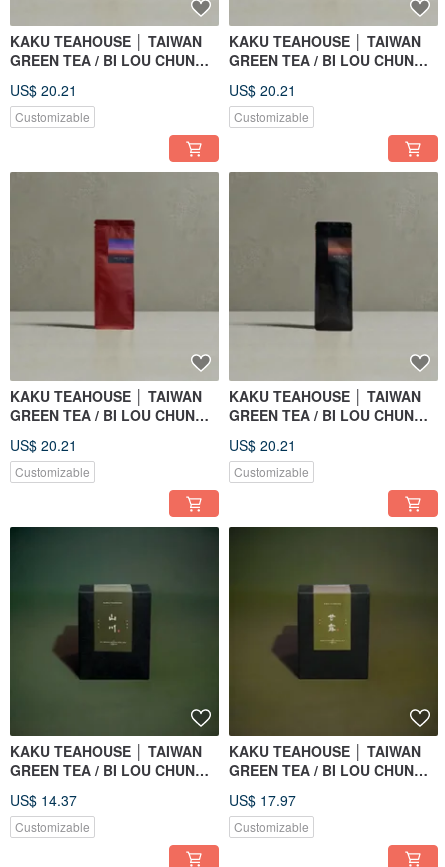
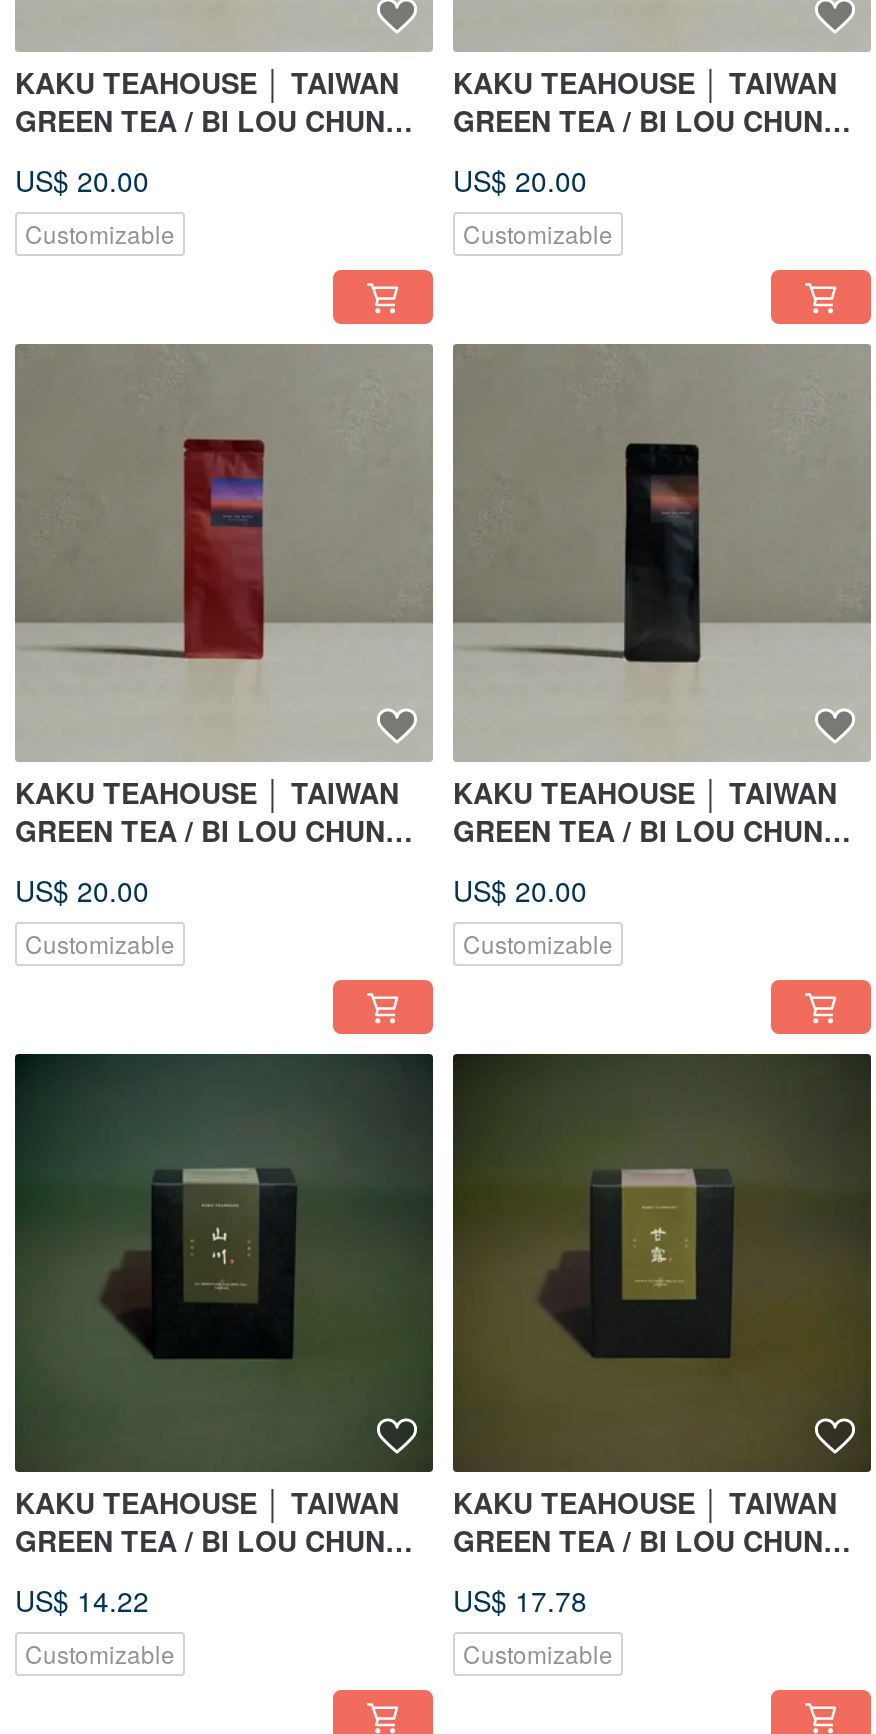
[10,80,77,100] US$ 20.21 -> [15,160,149,200] US$ 20.00
[229,80,296,100] US$ 20.21 -> [453,160,587,200] US$ 20.00
[10,435,77,455] US$ 20.21 -> [15,870,149,910] US$ 20.00
[229,435,296,455] US$ 20.21 -> [453,870,587,910] US$ 20.00
[10,790,77,810] US$ 14.37 -> [15,1580,149,1620] US$ 14.22
[229,790,296,810] US$ 17.97 -> [453,1580,587,1620] US$ 17.78

